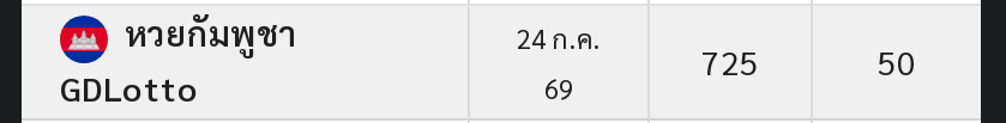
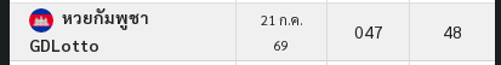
[517,20,601,56] 24 ก.ค. -> [260,11,303,29] 21 ก.ค.
[701,39,759,82] 725 -> [354,20,383,42] 047
[878,39,916,82] 50 -> [443,20,462,42] 48

